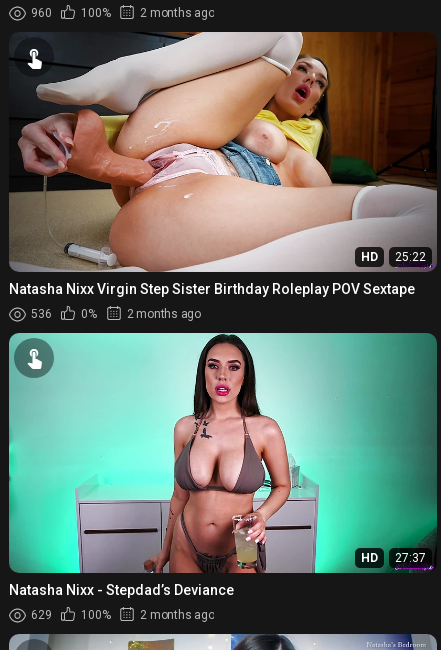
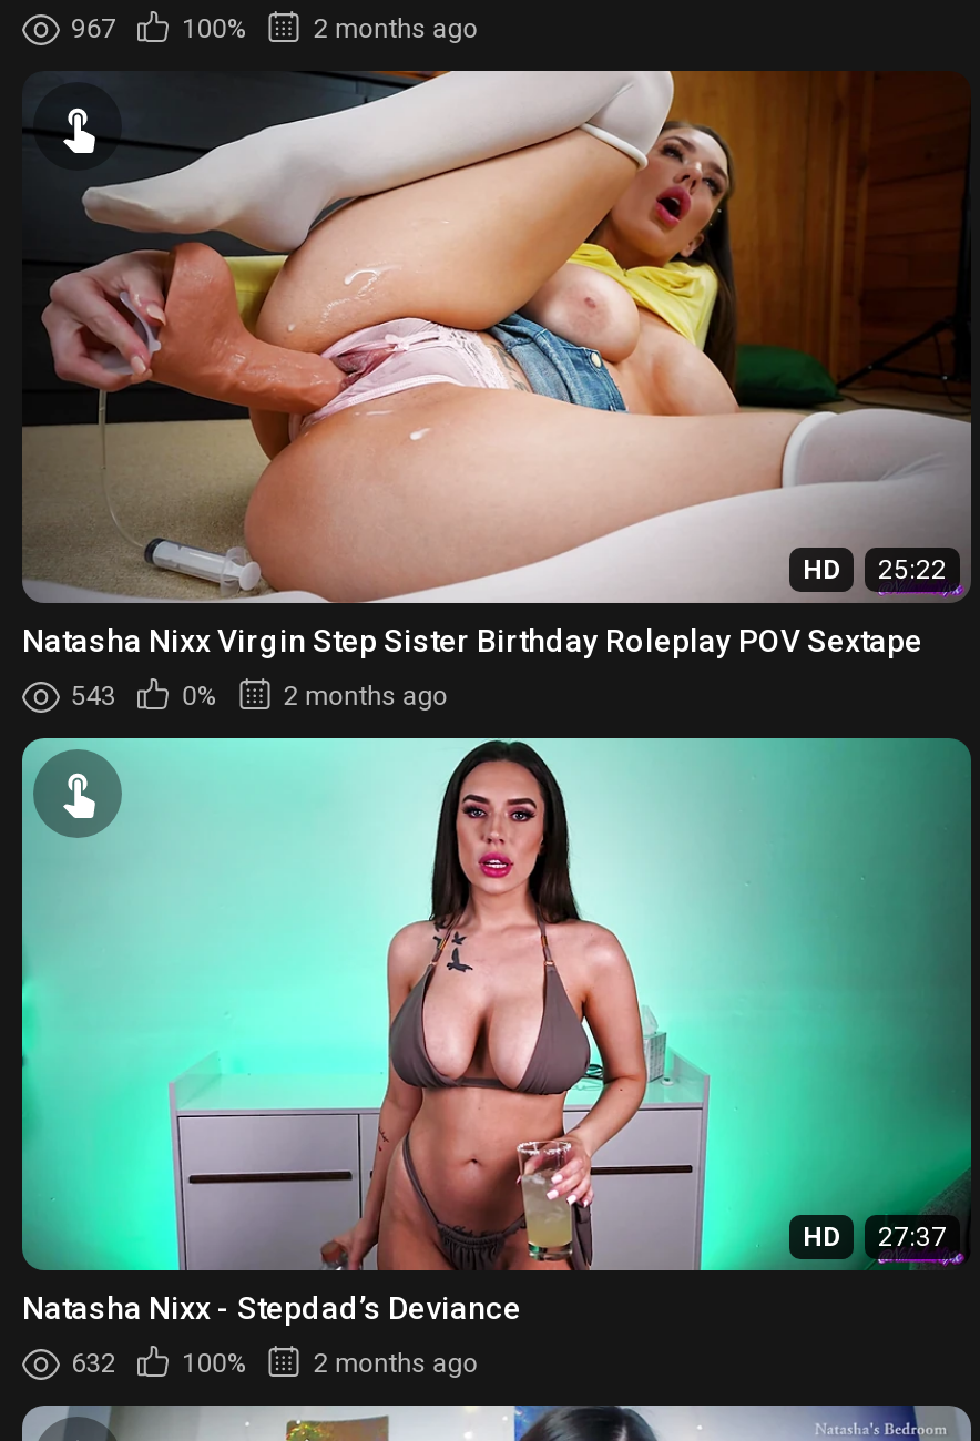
[31,6,51,20] 960 -> [71,14,116,45] 967
[31,307,51,321] 536 -> [71,680,116,711] 543
[31,607,51,621] 629 -> [71,1347,116,1378] 632

